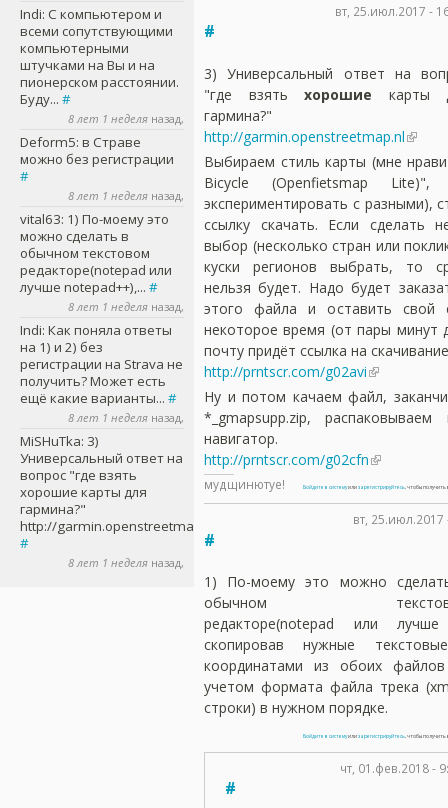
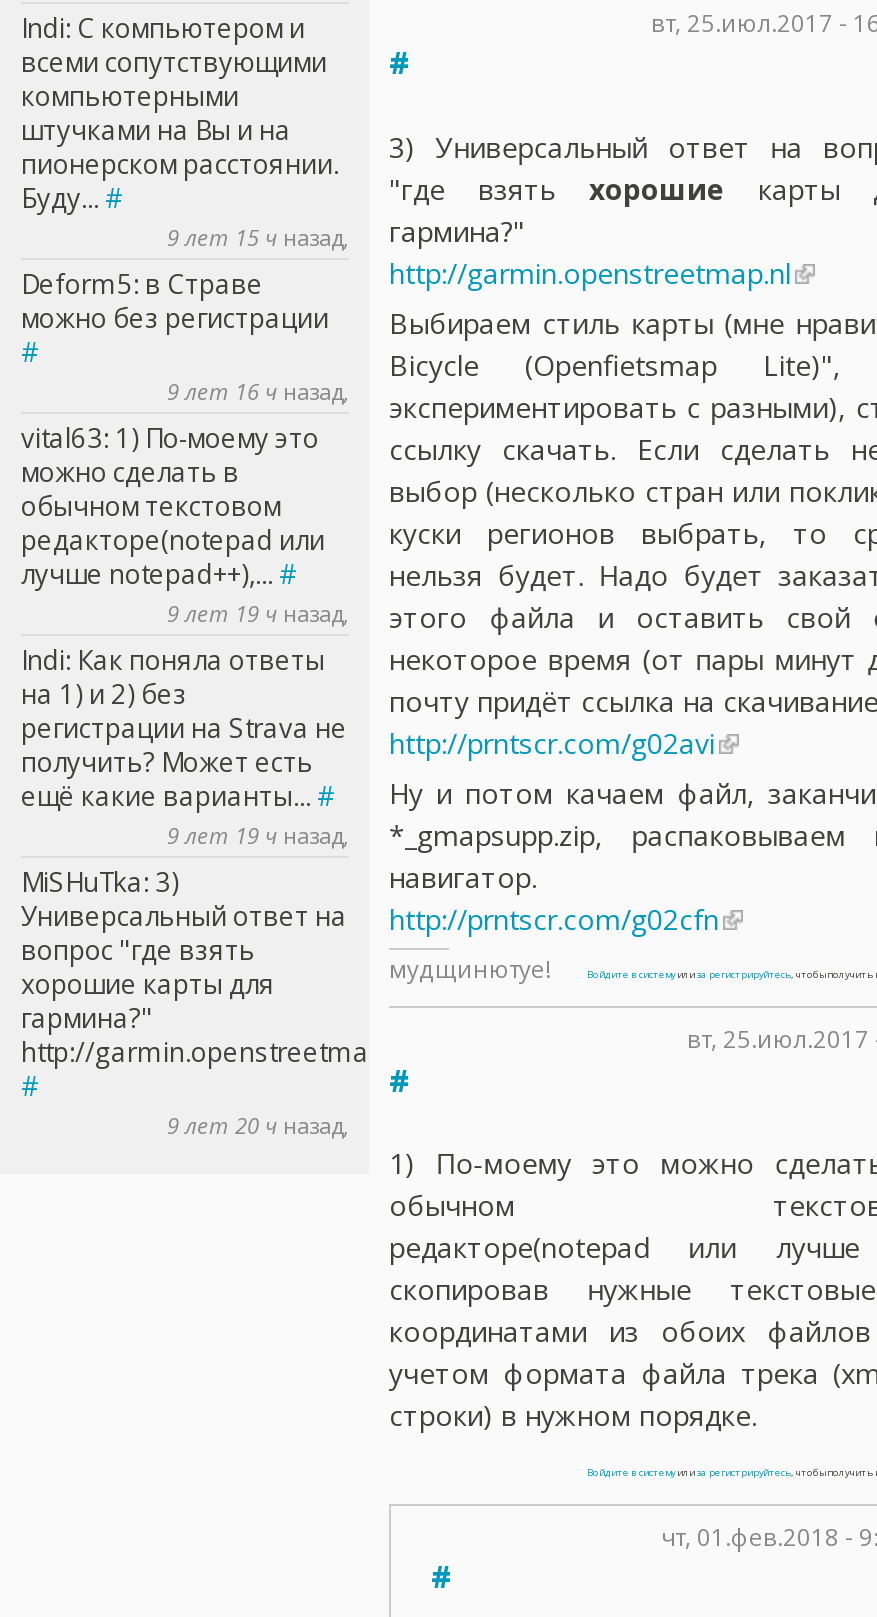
[68,111,184,126] 8 лет 1 неделя назад, -> [167,222,349,252] 9 лет 15 ч назад,
[68,188,184,203] 8 лет 1 неделя назад, -> [167,376,349,406] 9 лет 16 ч назад,
[68,299,184,314] 8 лет 1 неделя назад, -> [167,598,349,628] 9 лет 19 ч назад,
[68,410,184,425] 8 лет 1 неделя назад, -> [167,820,349,850] 9 лет 19 ч назад,
[68,555,184,570] 8 лет 1 неделя назад, -> [167,1110,349,1140] 9 лет 20 ч назад,

